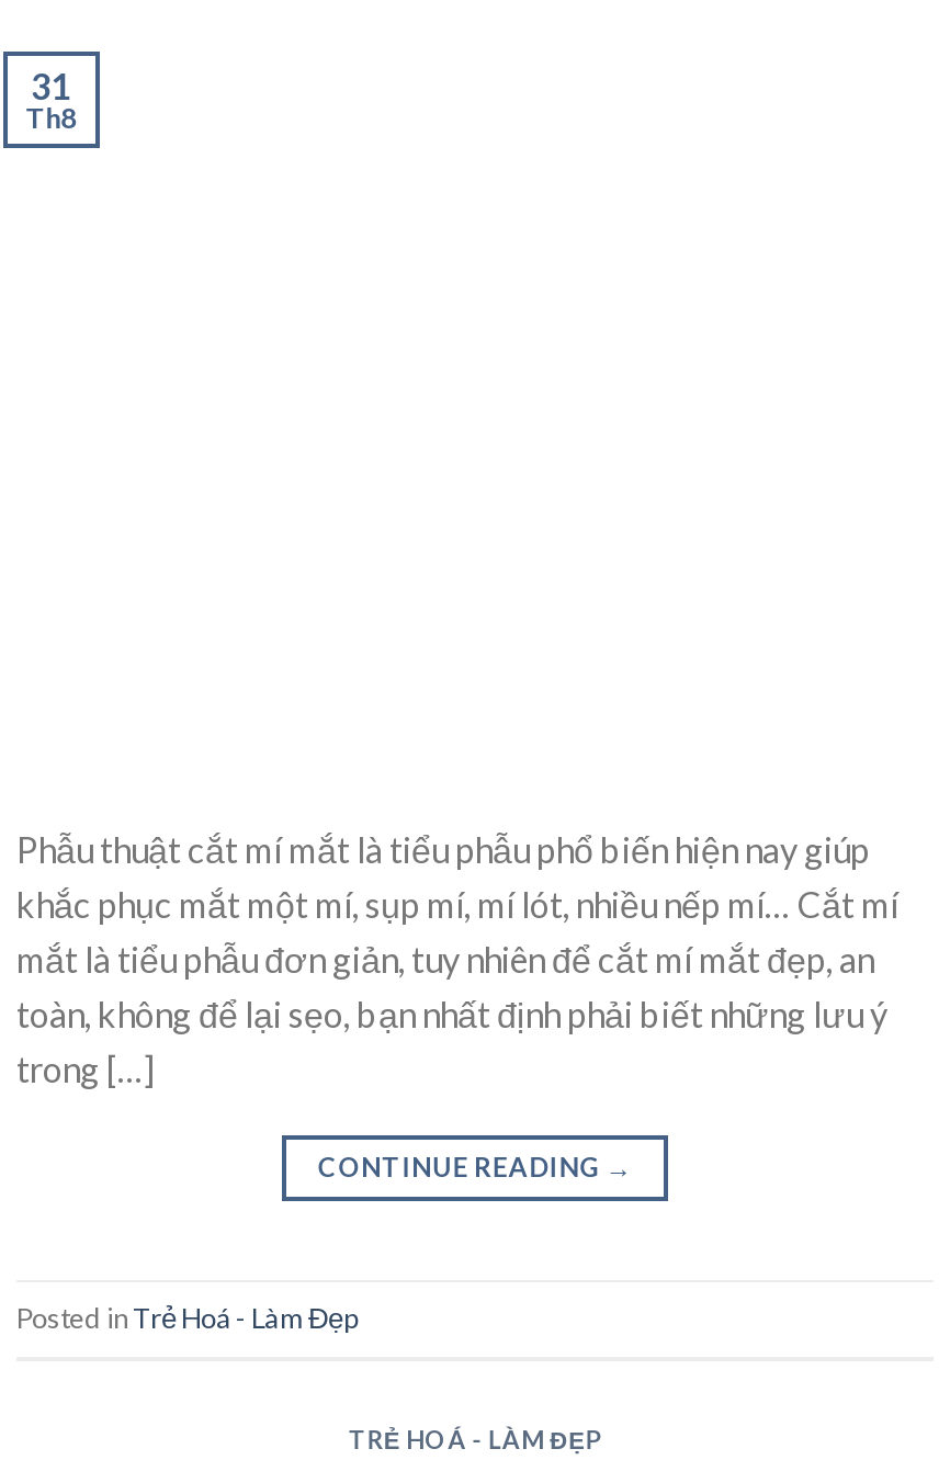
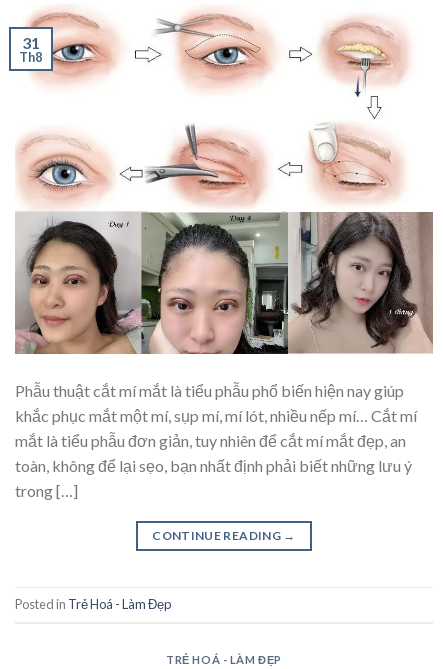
none -> [14,9,434,355] [image]

